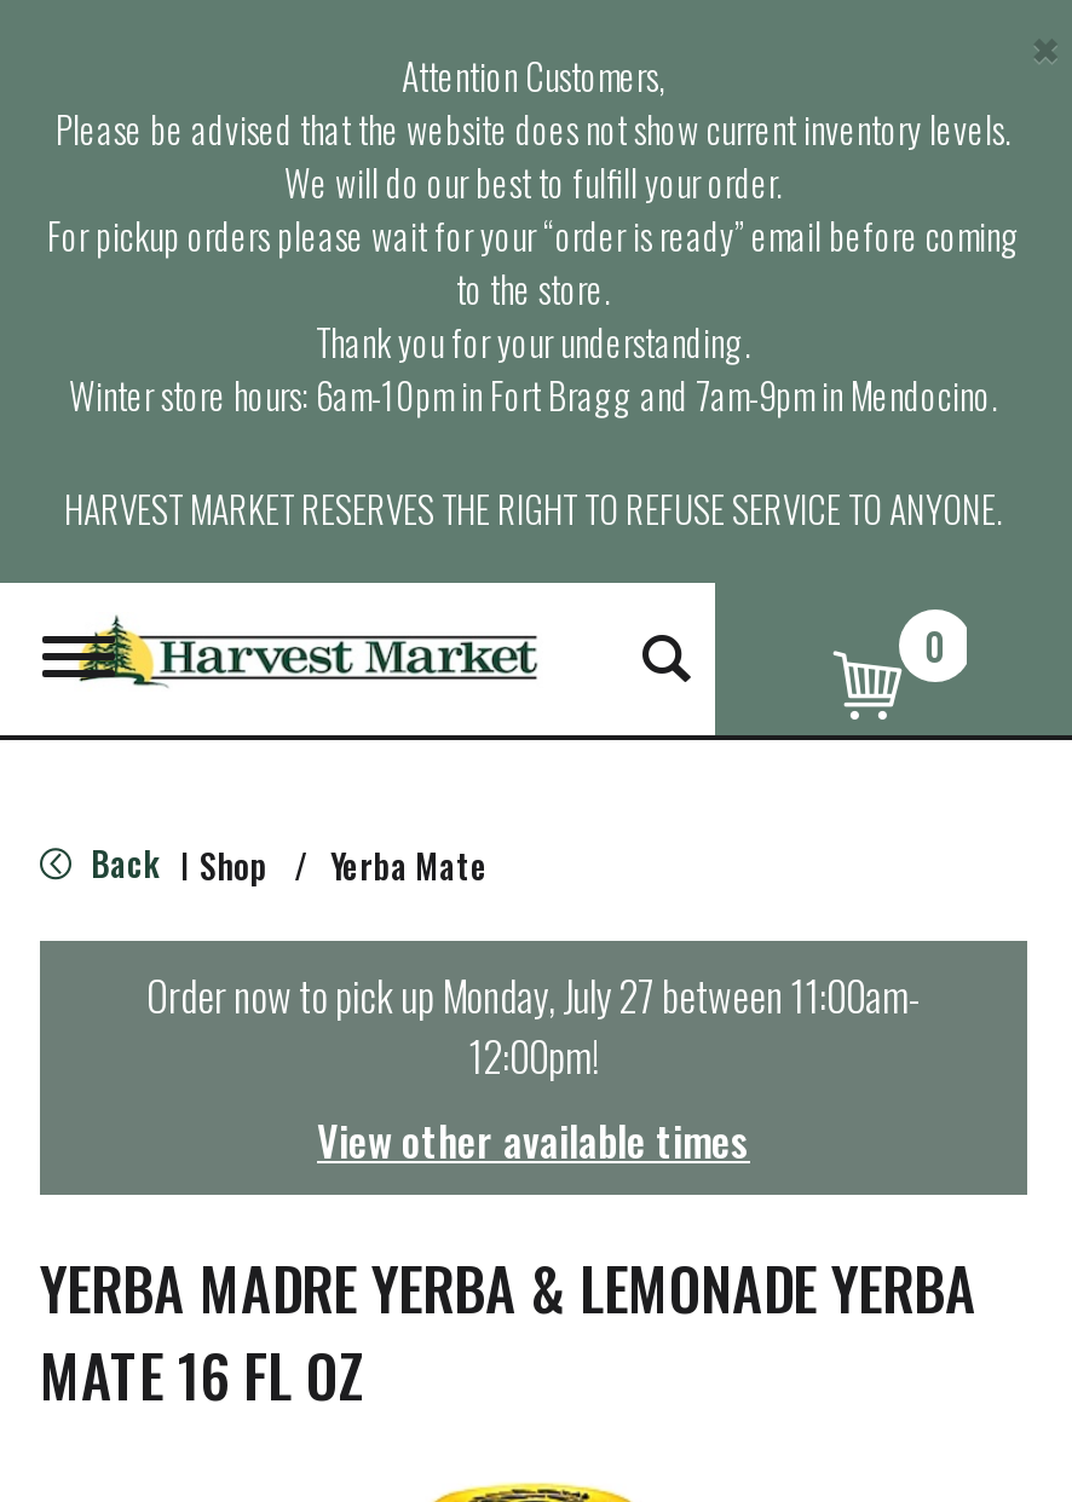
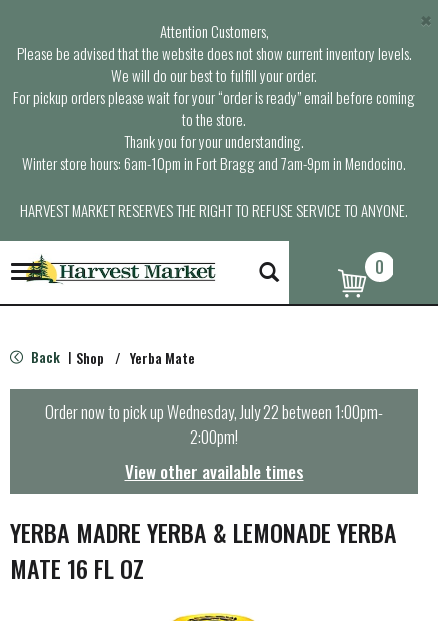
[146,965,921,1086] Order now to pick up Monday, July 27 between 11:00am- | 12:00pm! -> [45,399,383,449] Order now to pick up Wednesday, July 22 between 1:00pm- | 2:00pm!

